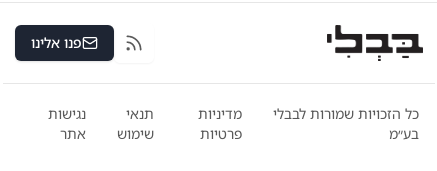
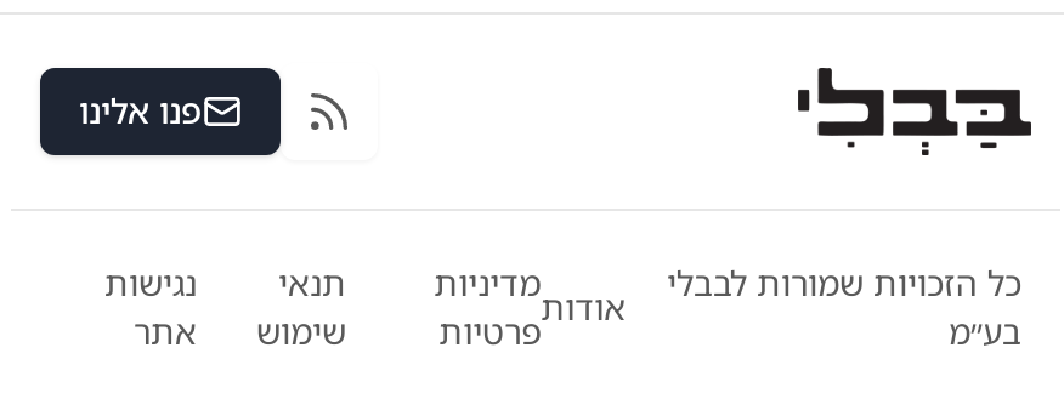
none -> [541,284,626,330] אודות

